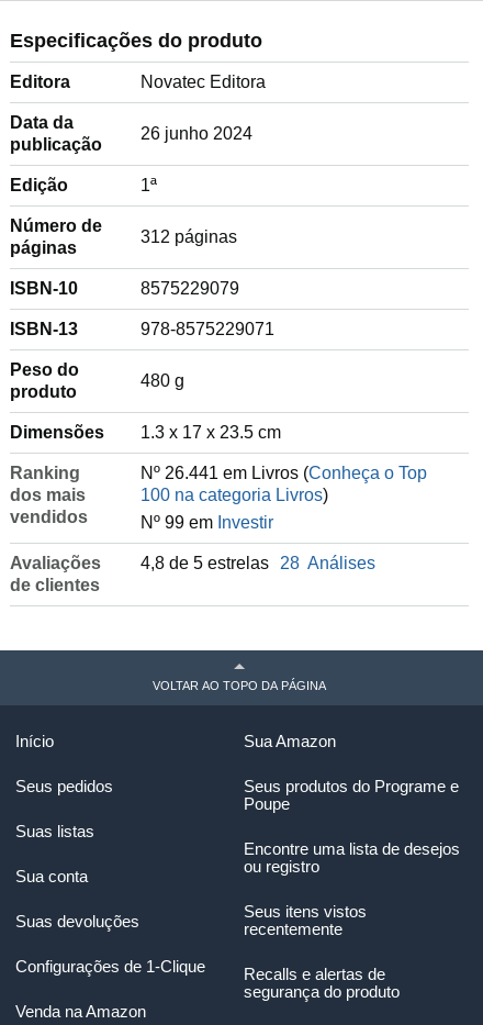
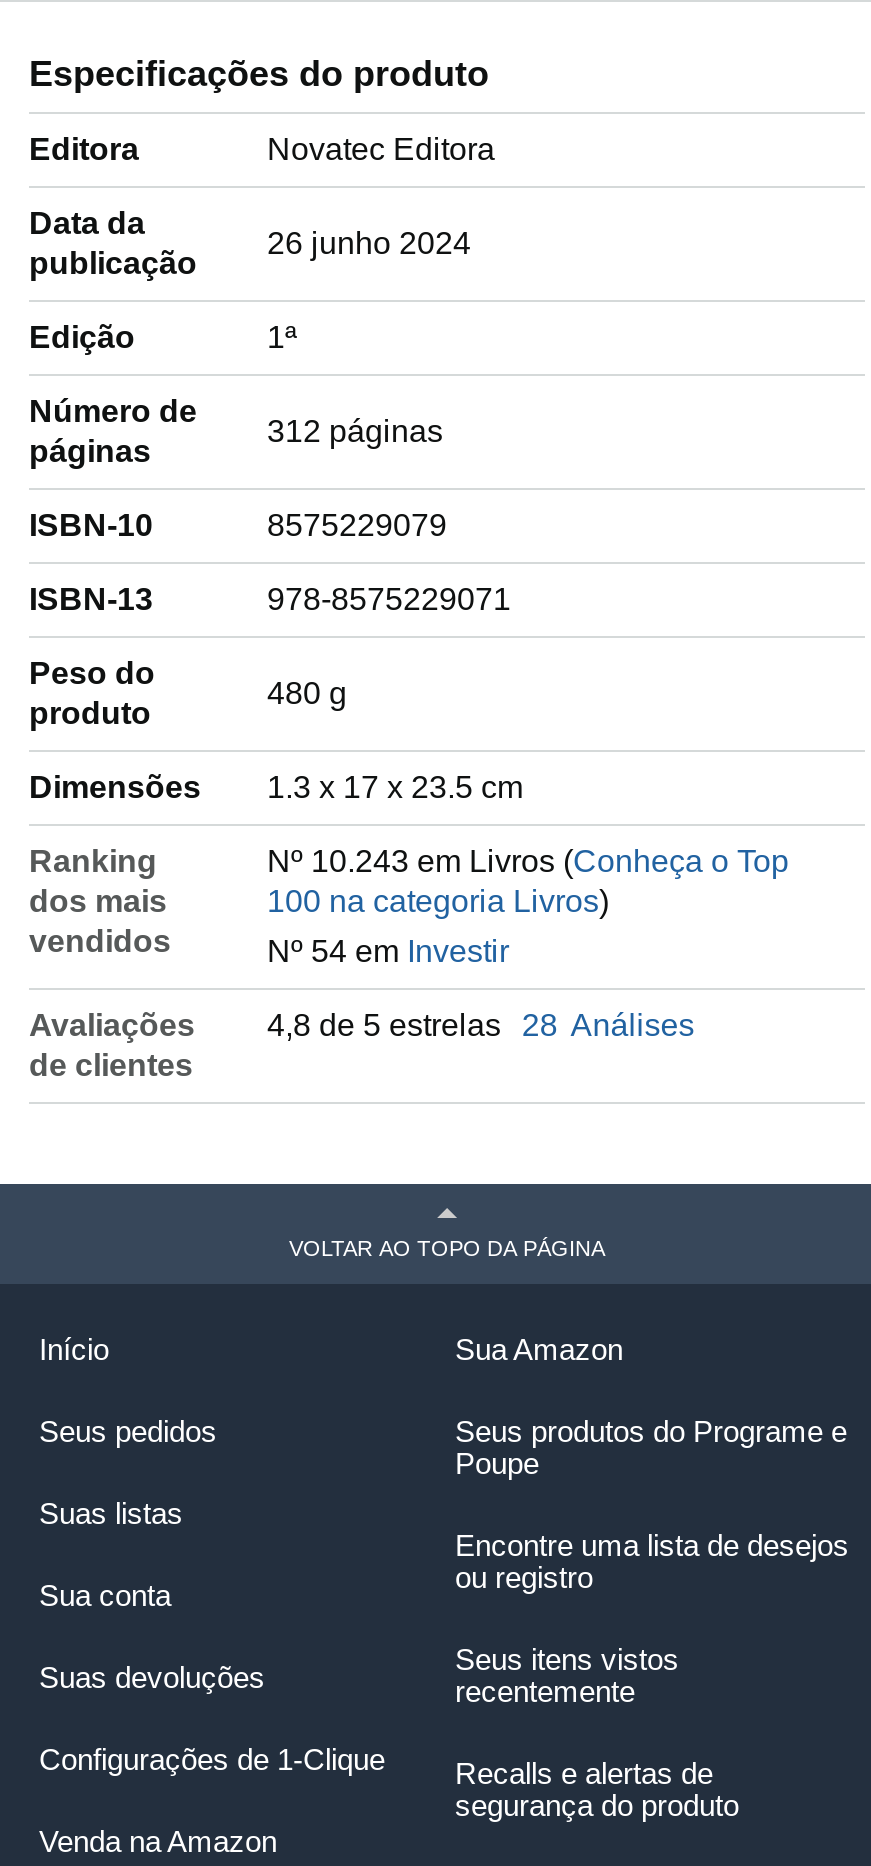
[141,464,427,482] Nº 26.441 em Livros (Conheça o Top -> [267,844,789,878] Nº 10.243 em Livros (Conheça o Top
[141,513,273,532] Nº 99 em Investir -> [267,934,509,968] Nº 54 em Investir

